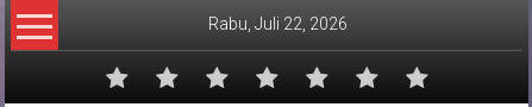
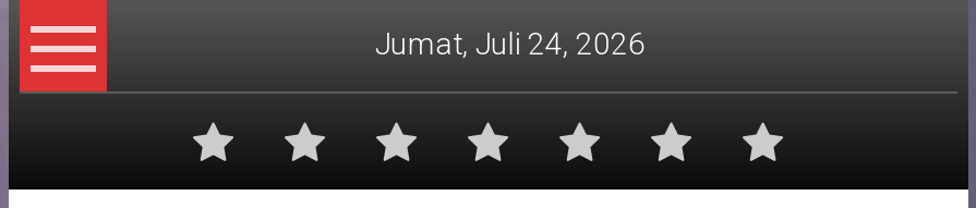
[209,14,348,33] Rabu, Juli 22, 2026 -> [375,26,645,61] Jumat, Juli 24, 2026

